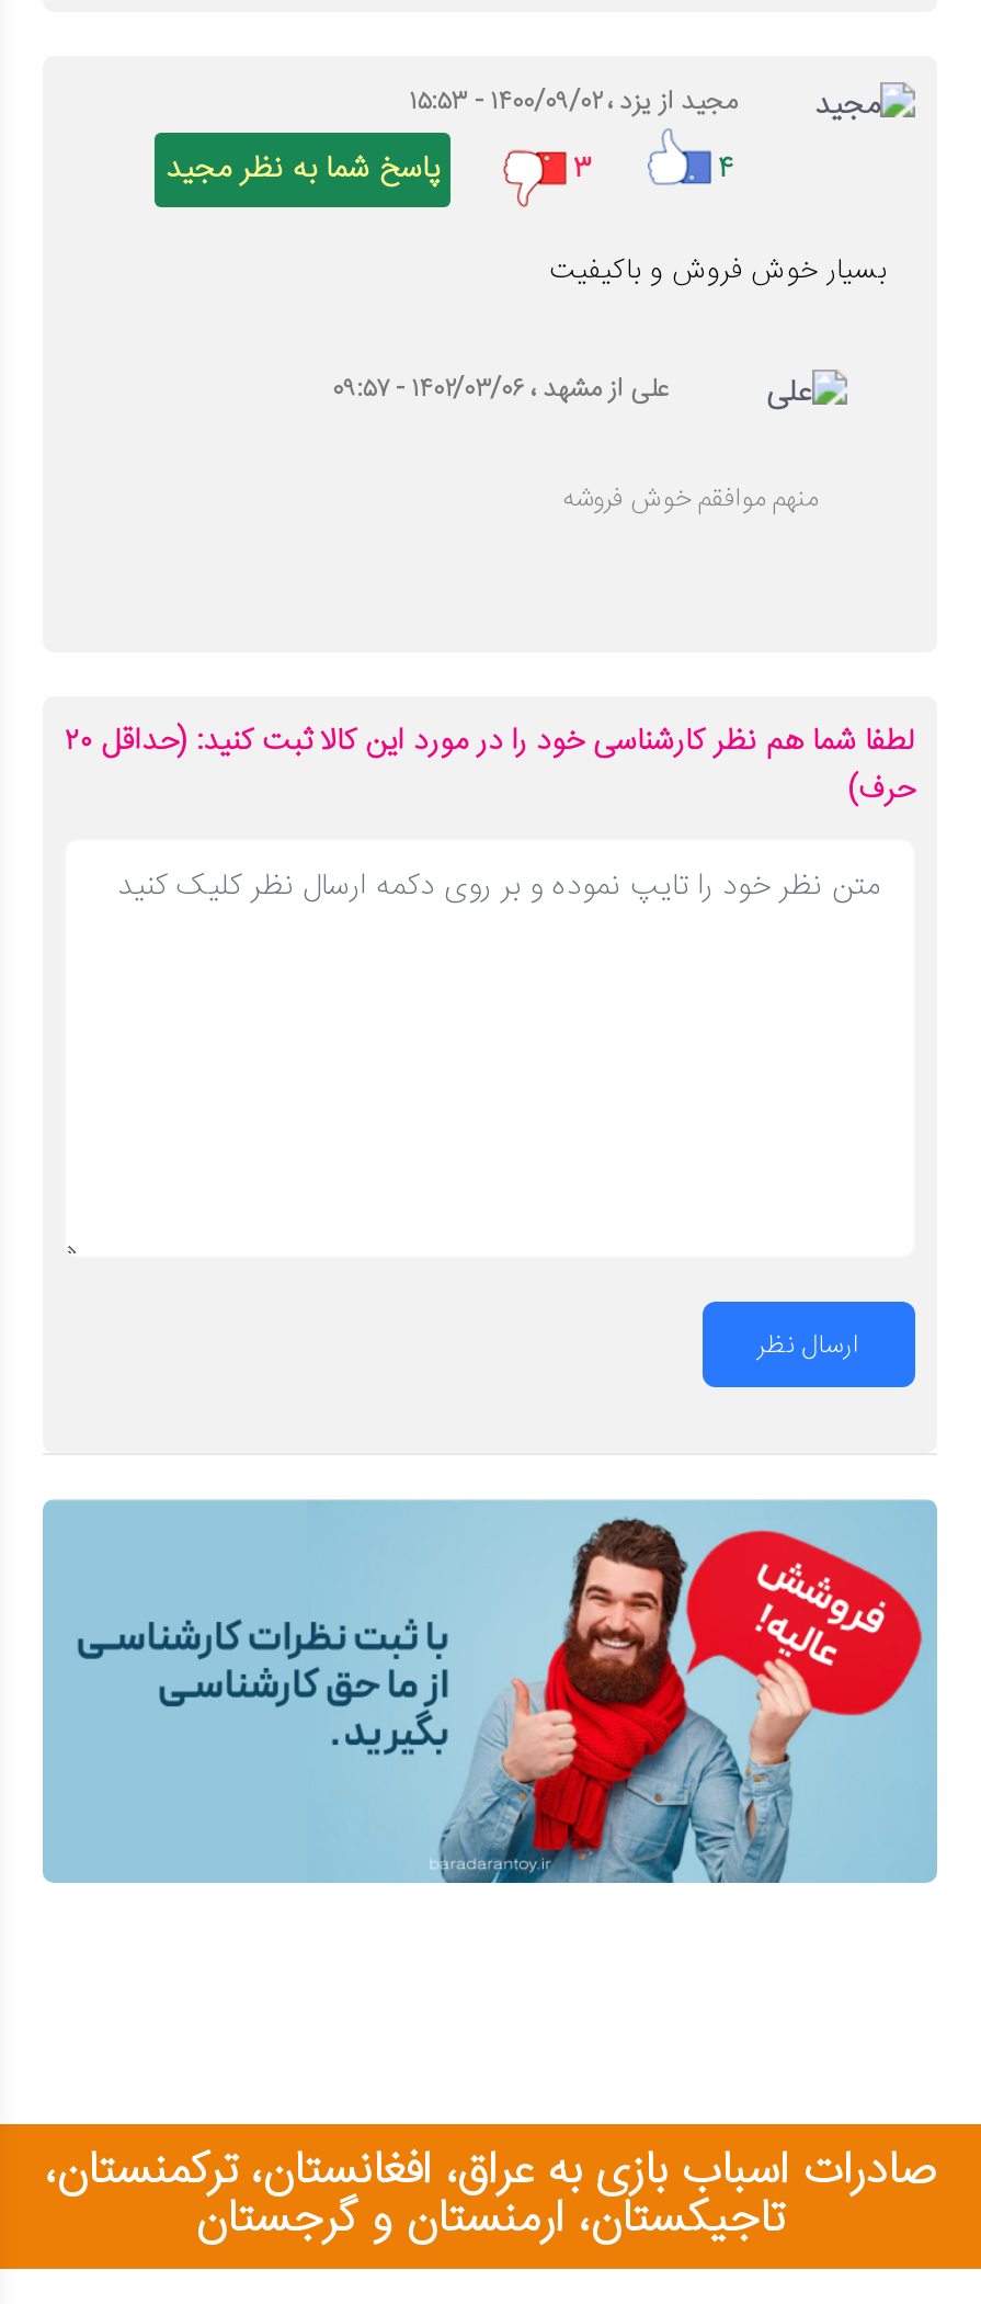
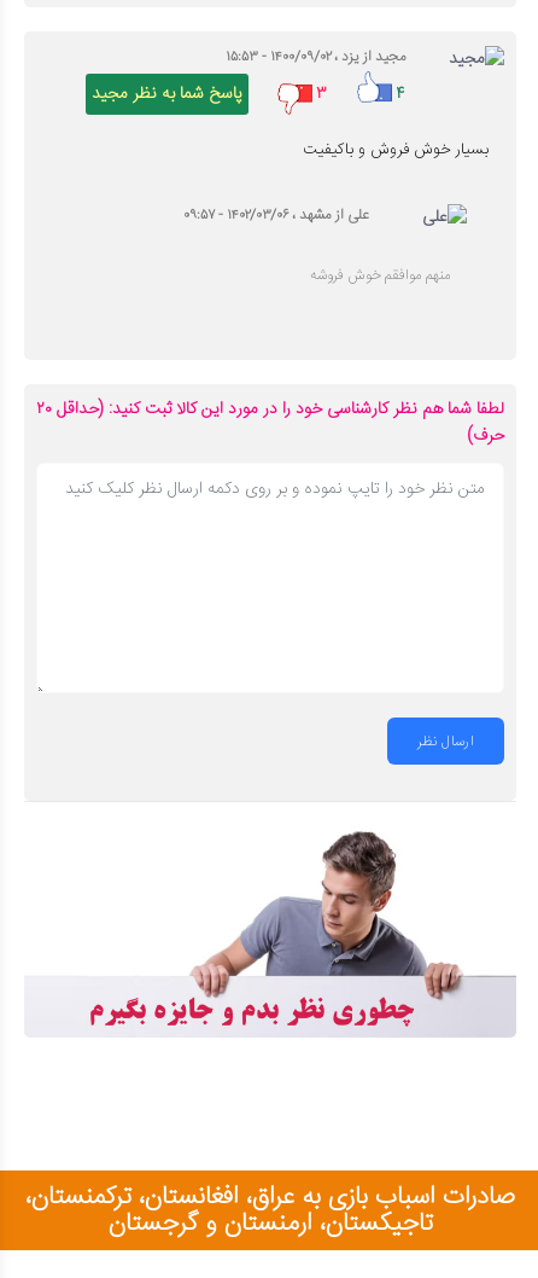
[41,1499,939,1885] [image] -> [24,827,516,1038] [image]

